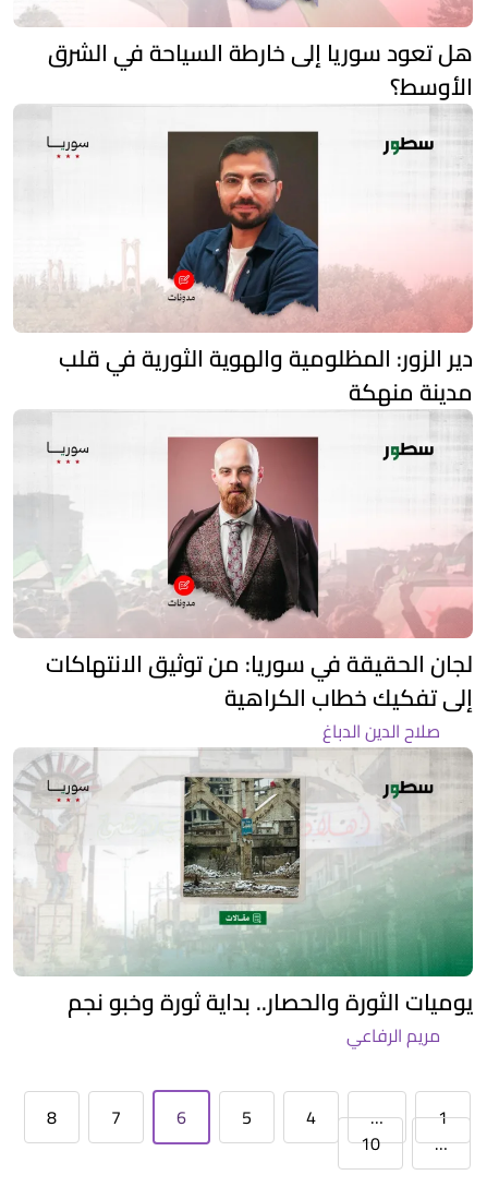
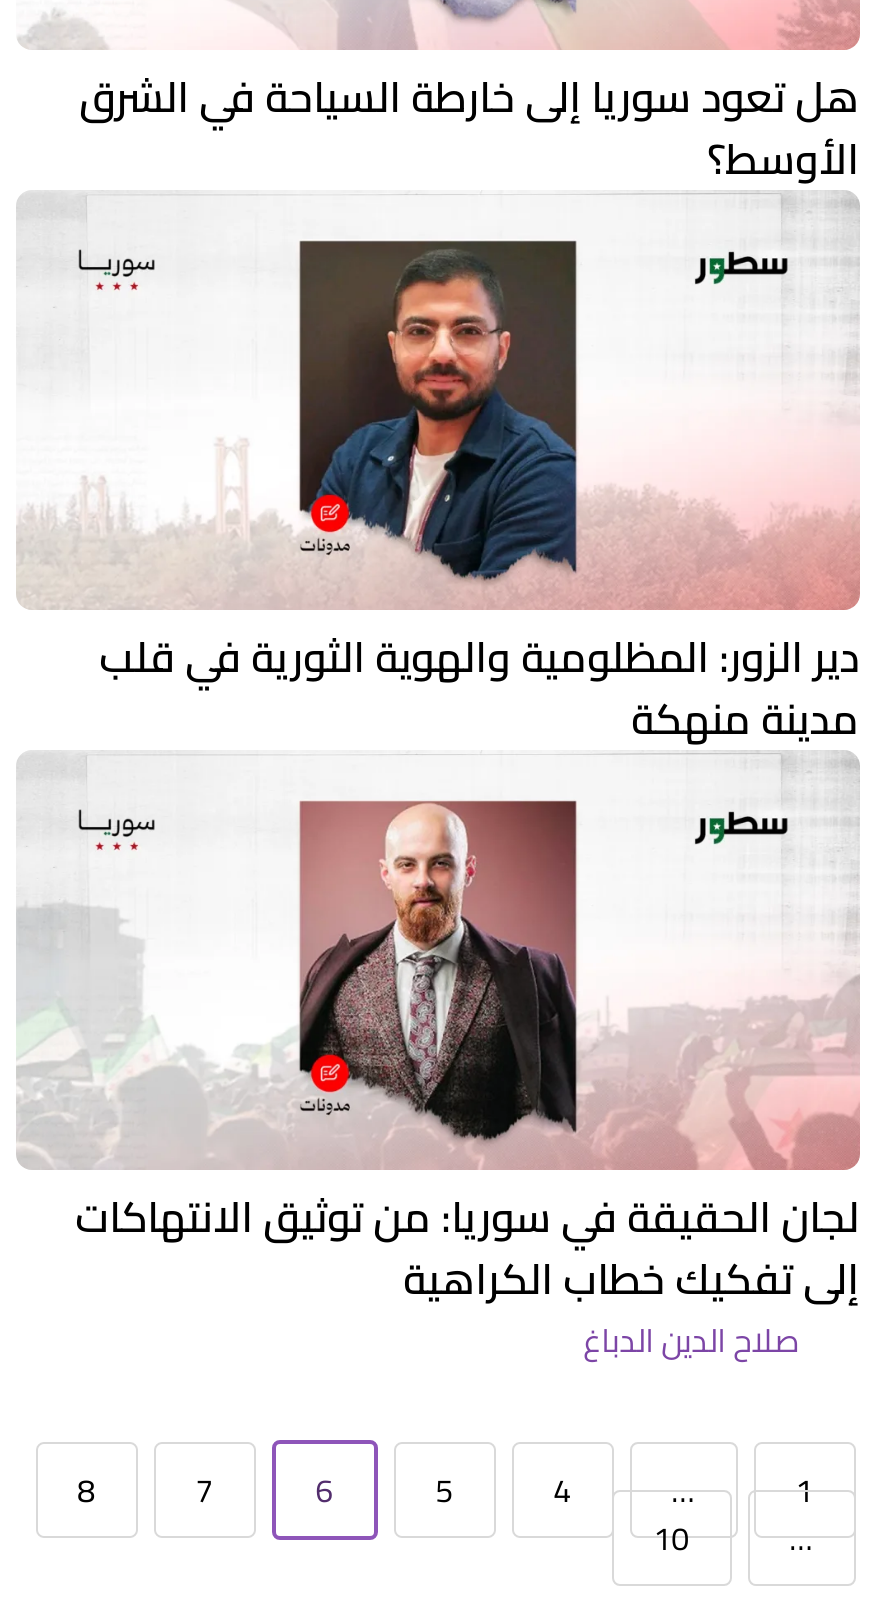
[13,747,474,1052] [image] | يوميات الثورة والحصار.. بداية ثورة وخبو نجم | مريم الرفاعي -> none

